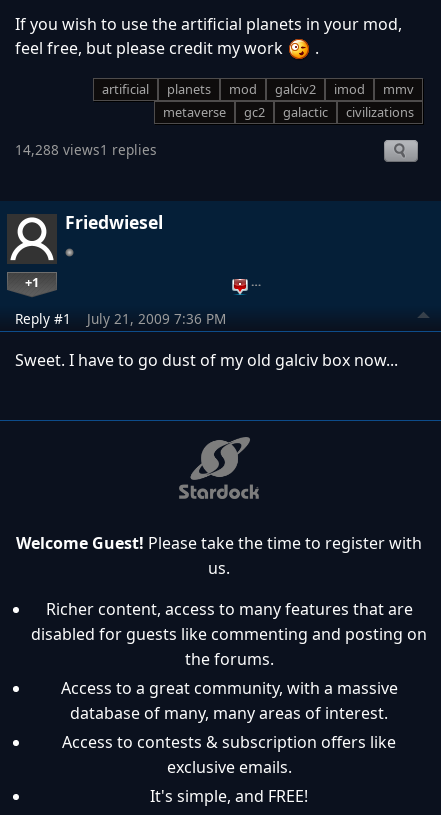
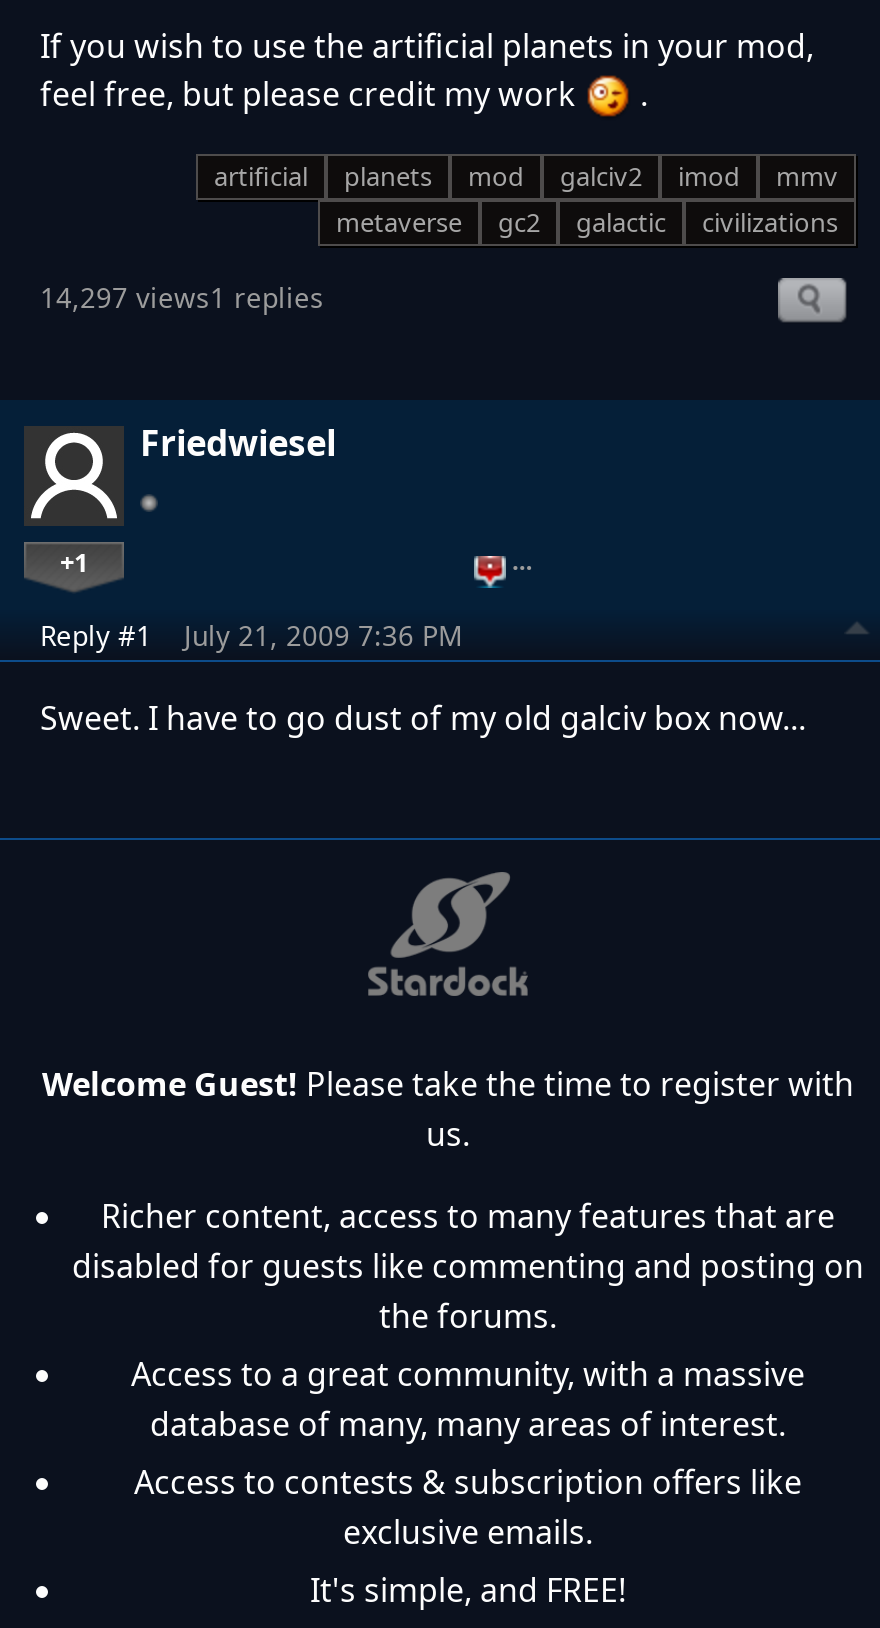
[15,140,157,159] 14,288 views1 replies -> [40,279,324,317] 14,297 views1 replies

